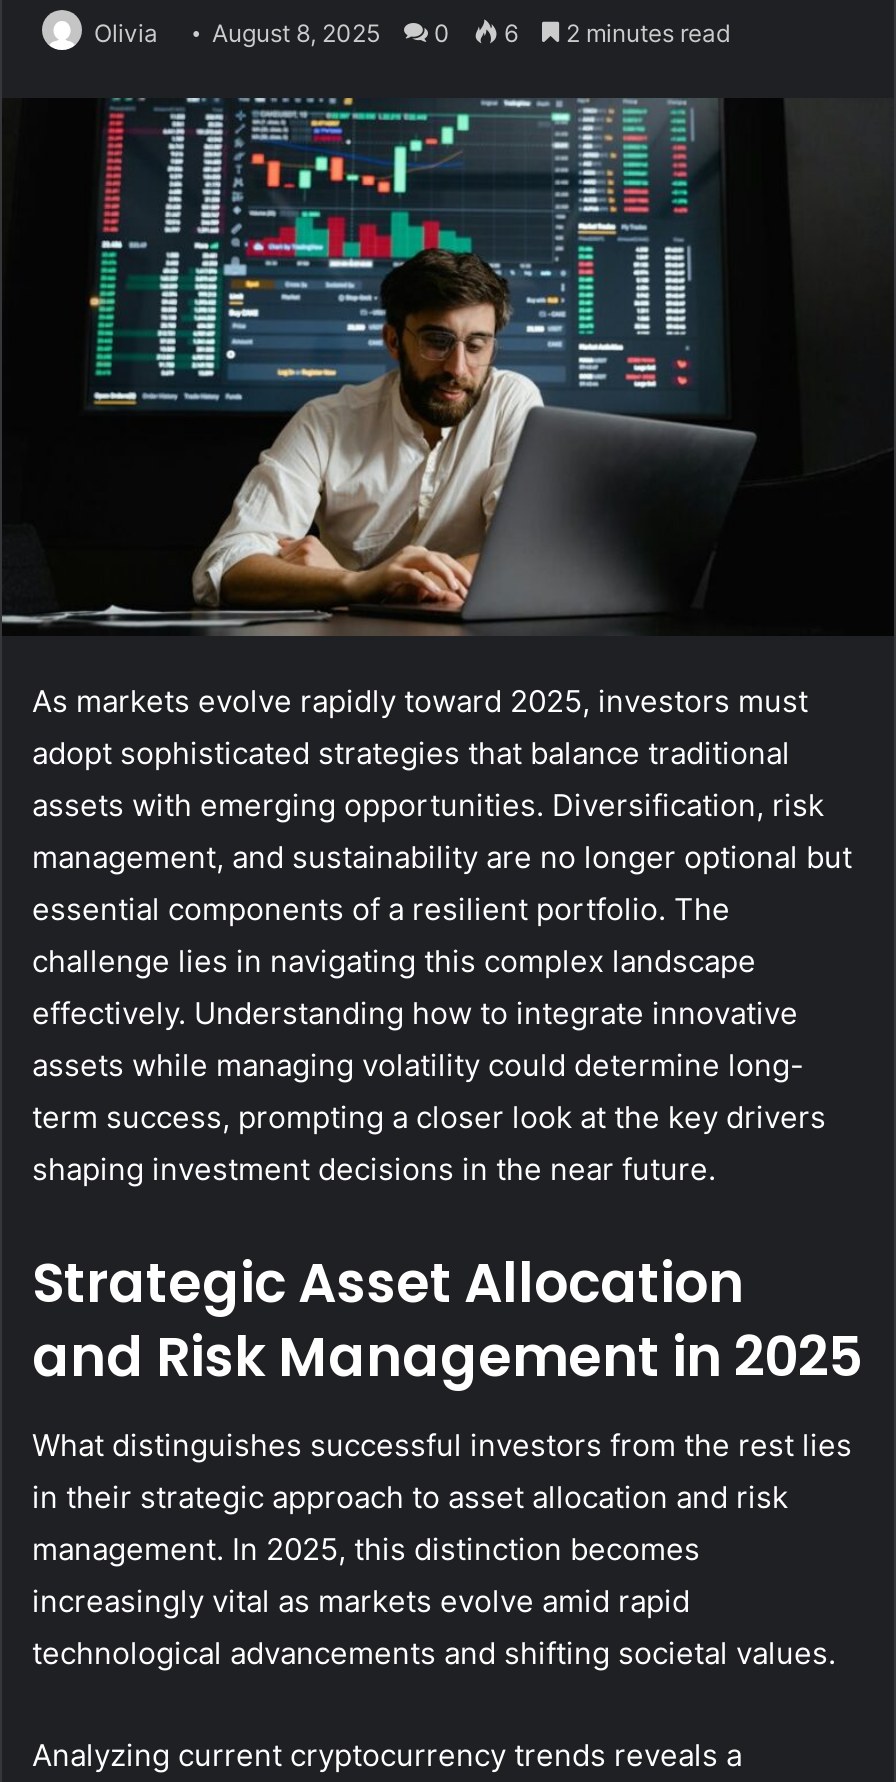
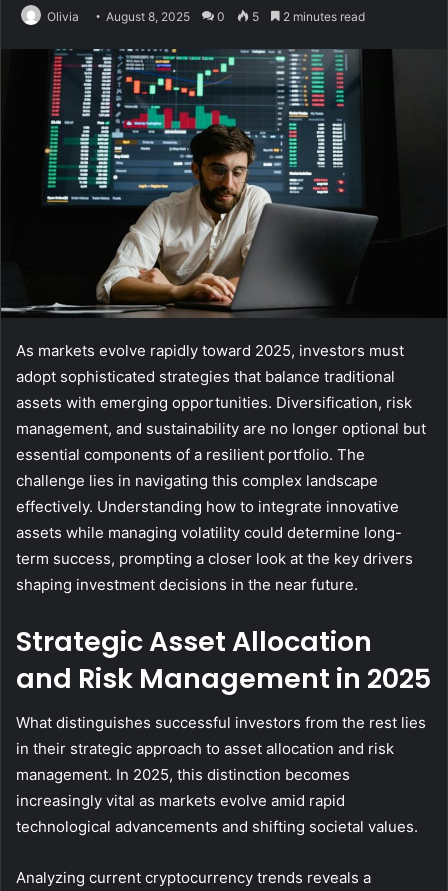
[94,18,730,48] Olivia August 8, 2025 0 6 2 minutes read -> [47,9,365,24] Olivia August 8, 2025 0 5 2 minutes read

